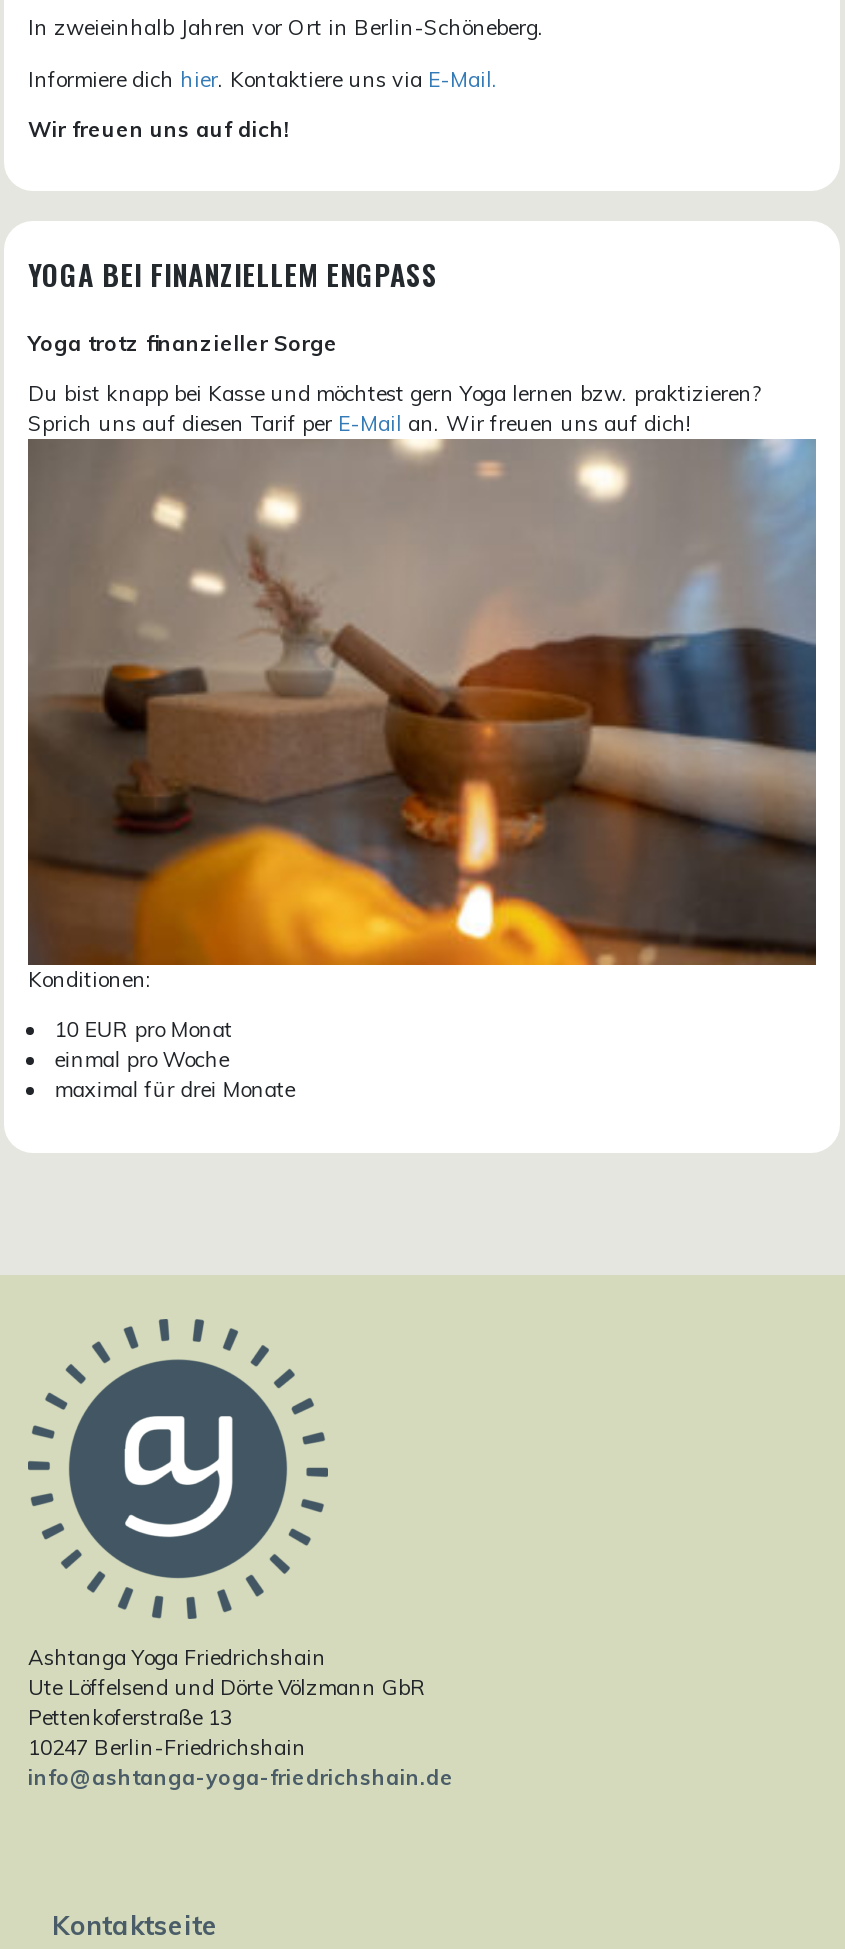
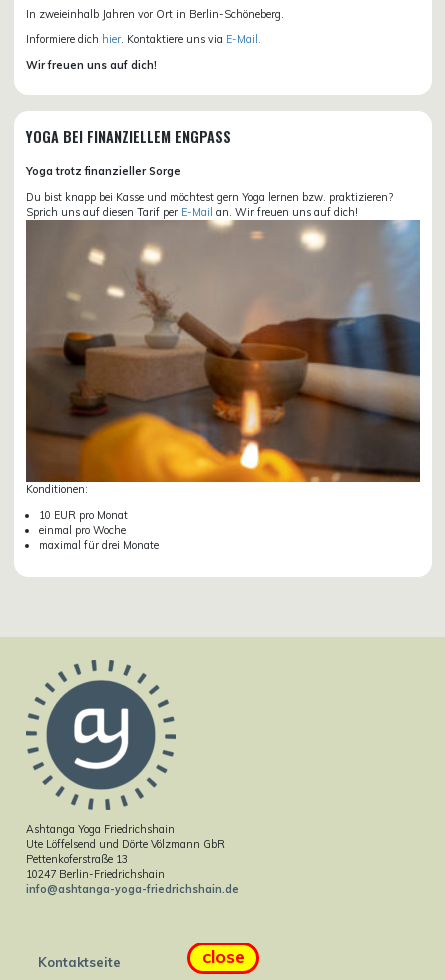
none -> [201,945,244,968] close

